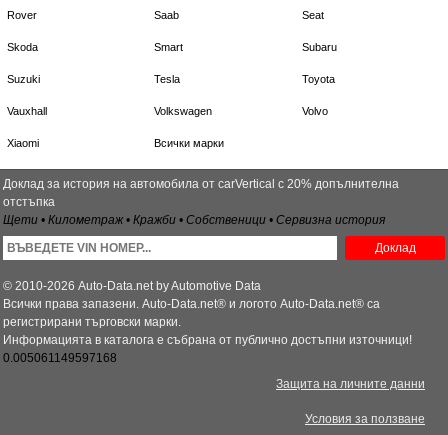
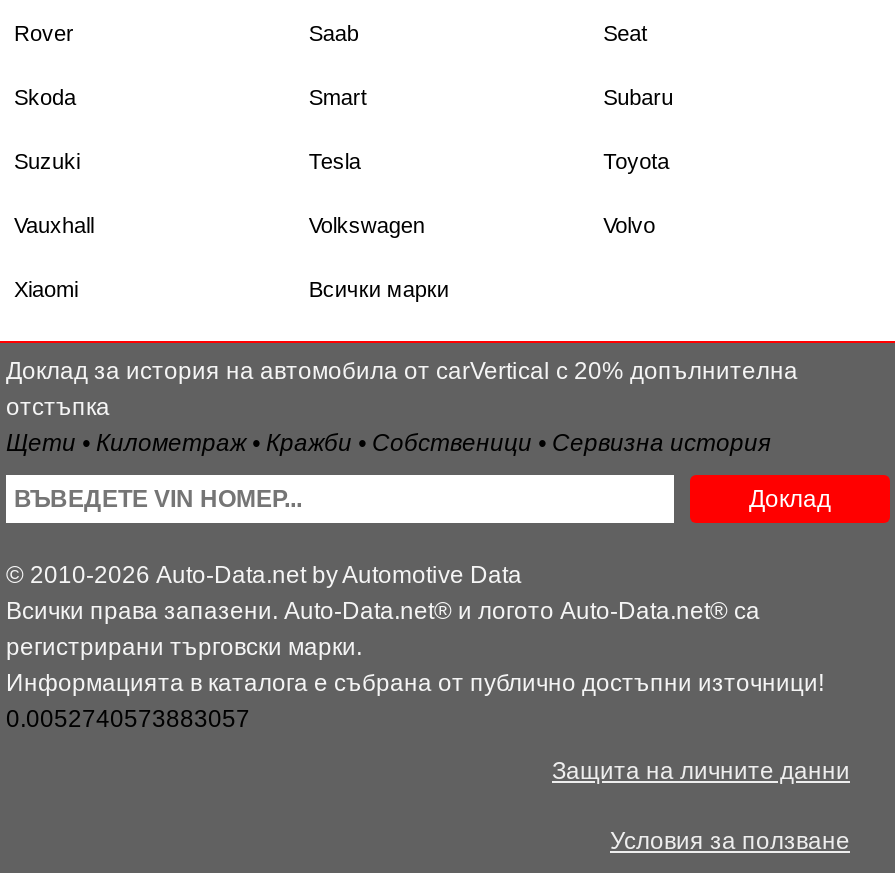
[3,351,117,365] 0.005061149597168 -> [6,704,250,732] 0.0052740573883057

